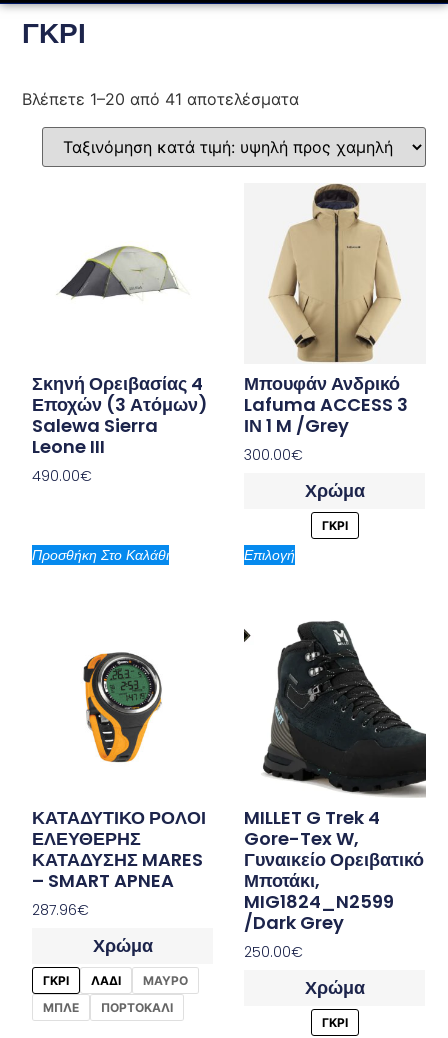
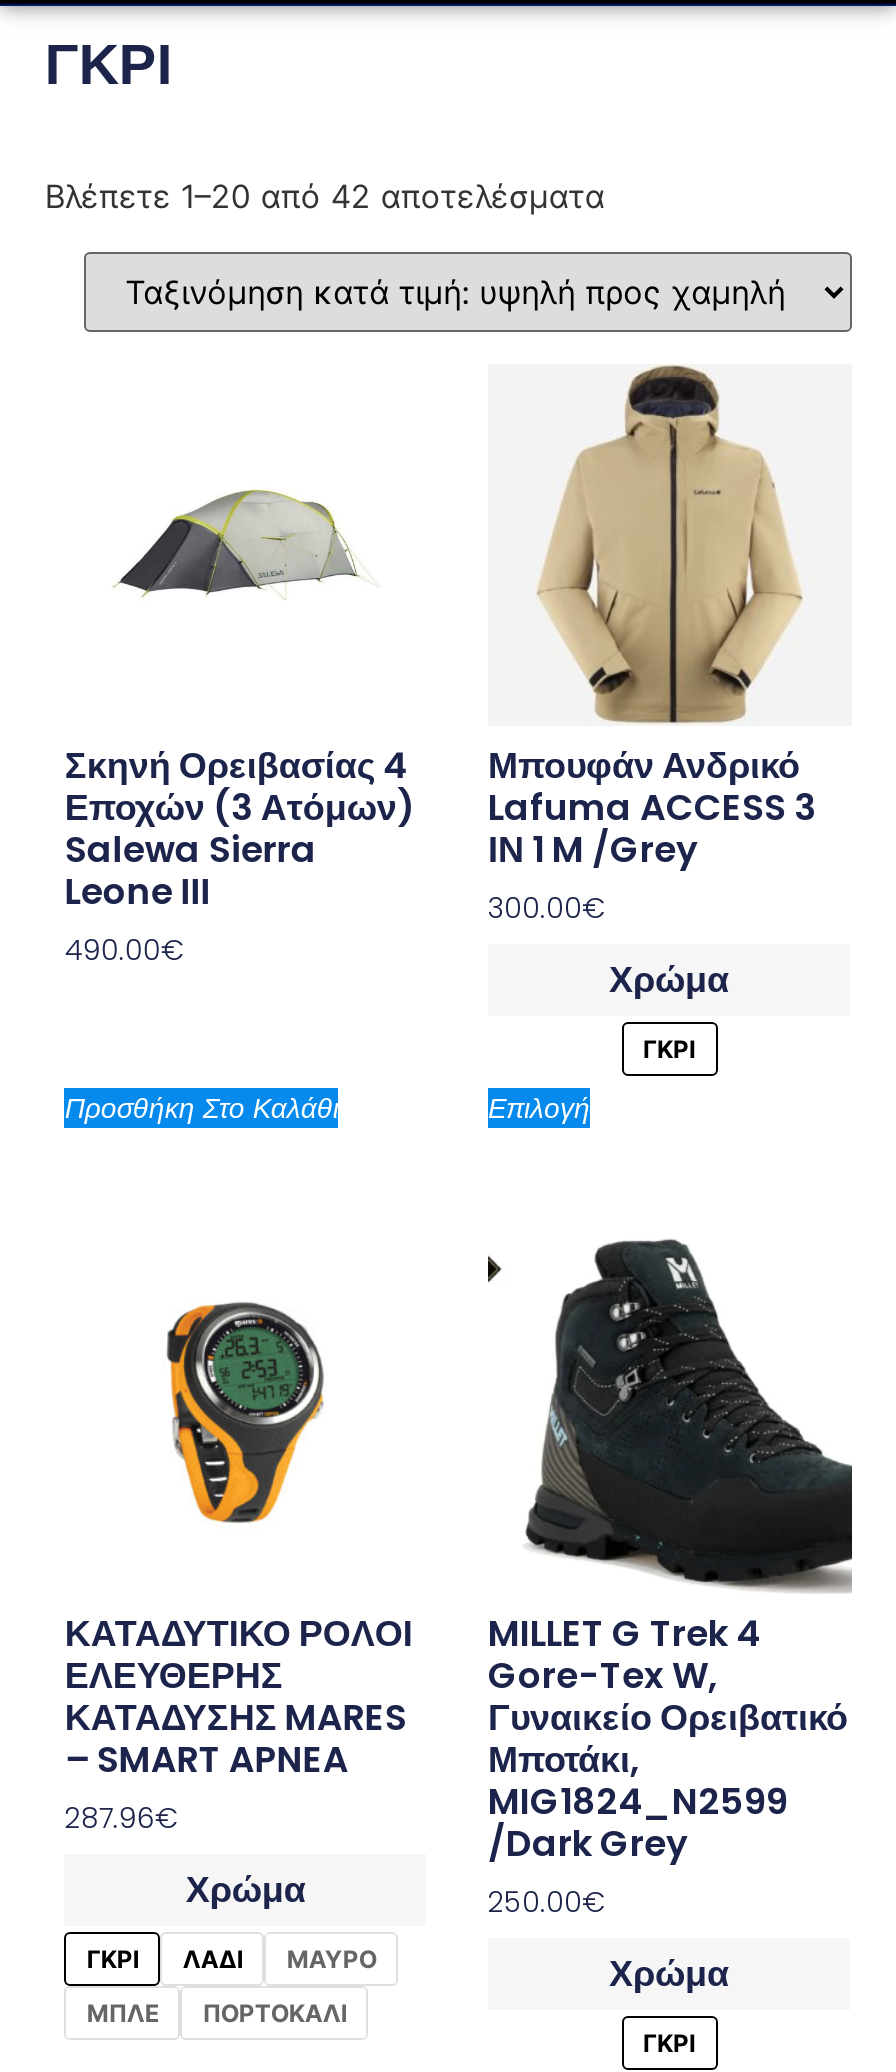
[22,89,299,109] Βλέπετε 1–20 από 41 αποτελέσματα -> [45,176,605,216] Βλέπετε 1–20 από 42 αποτελέσματα

